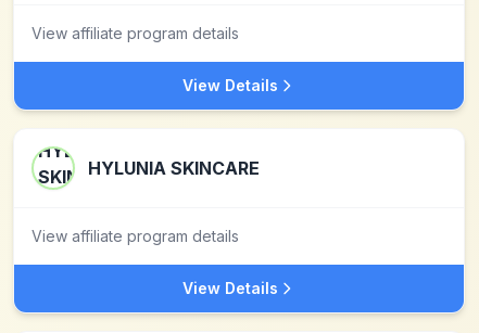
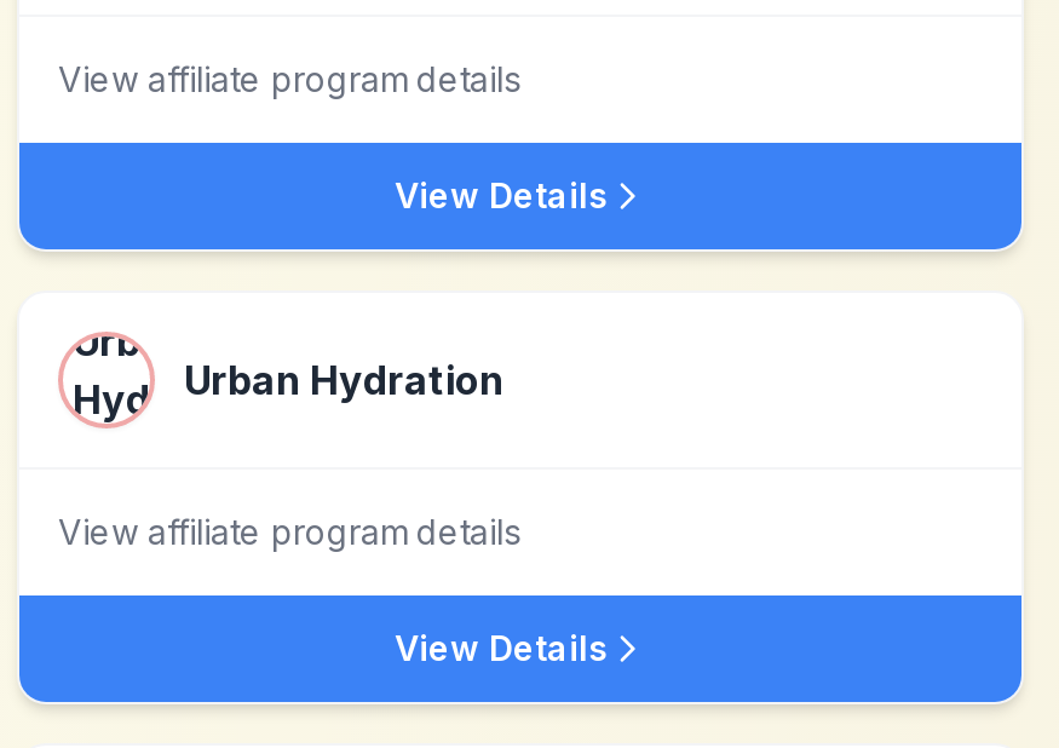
[31,146,260,190] [image] | HYLUNIA SKINCARE -> [58,332,503,428] [image] | Urban Hydration

